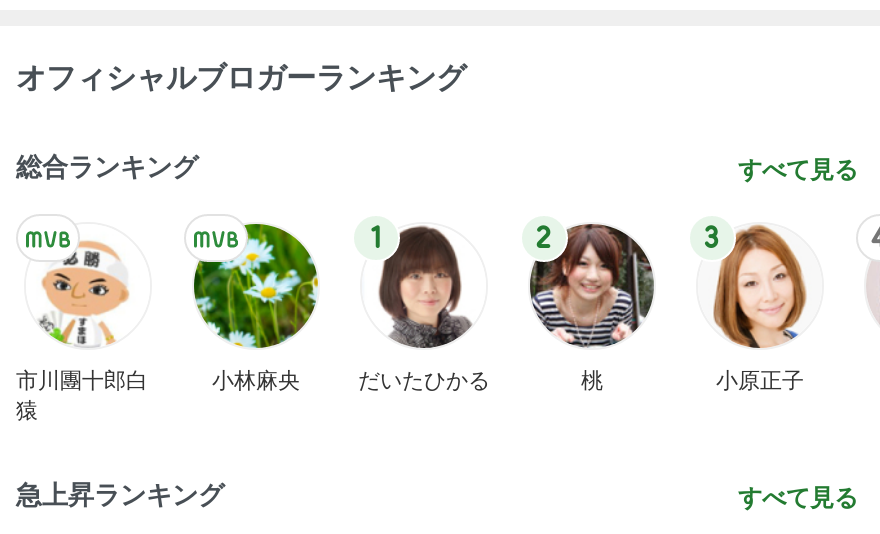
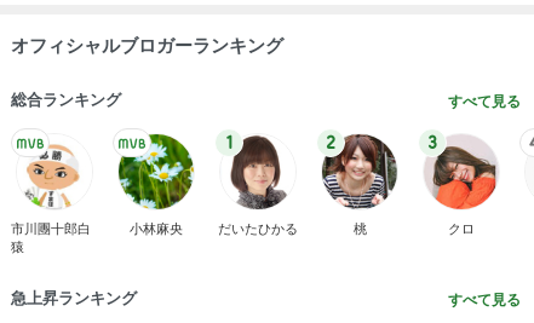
[702,224,818,392] [image] | 小原正子 -> [425,135,498,236] [image] | クロ

